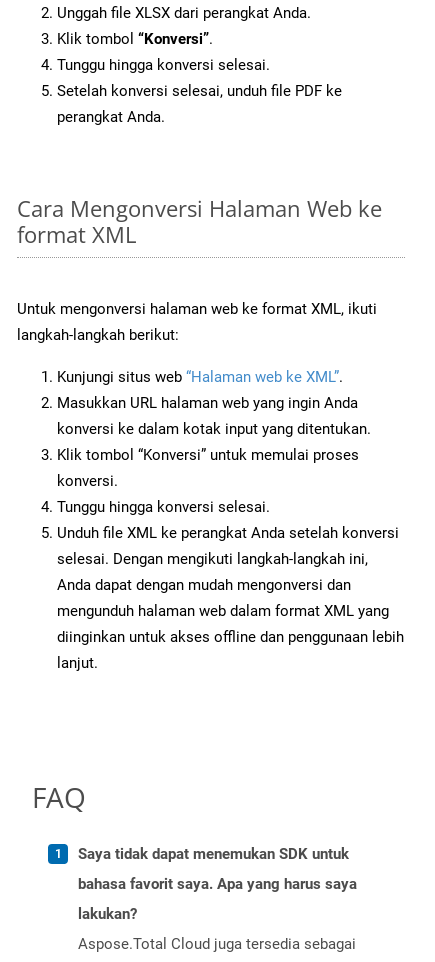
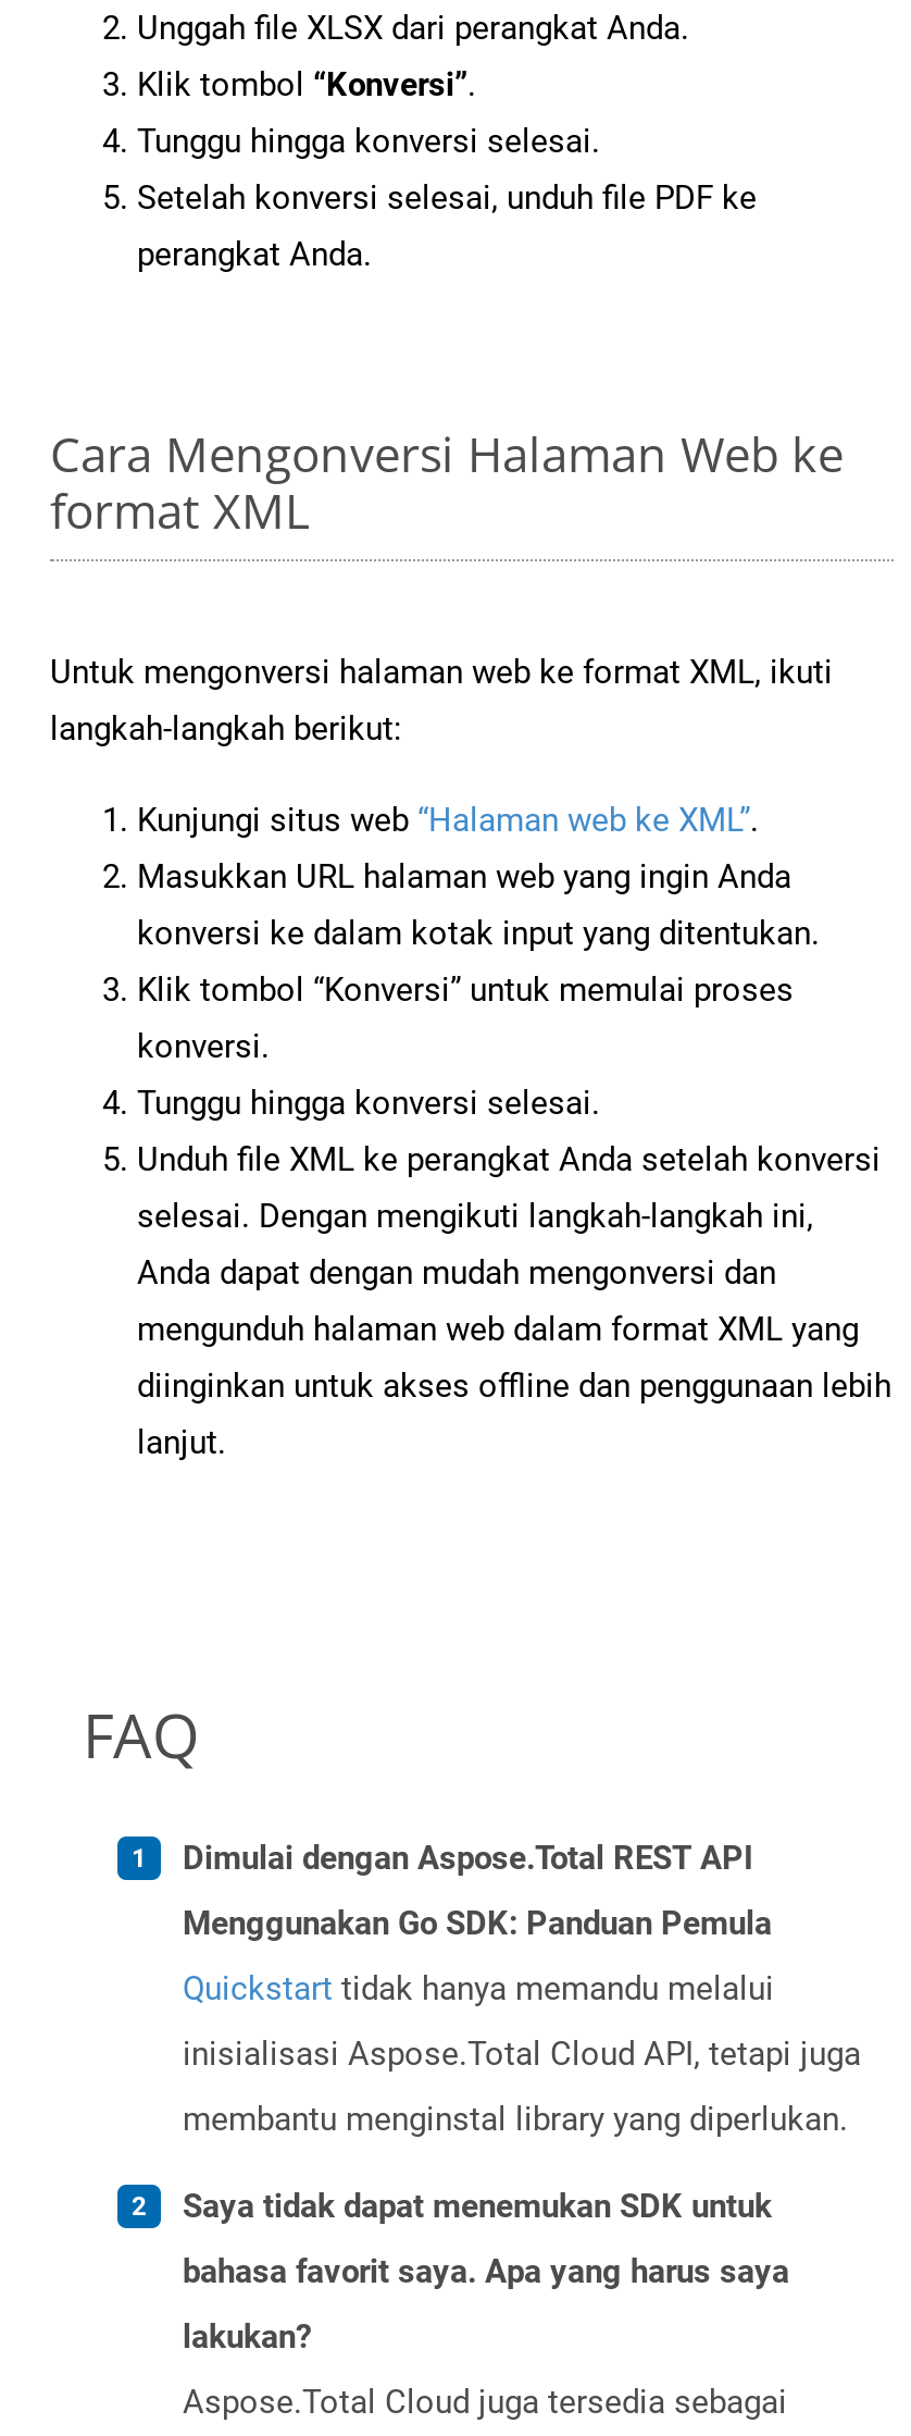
none -> [183,1839,861,2139] Dimulai dengan Aspose.Total REST API | Menggunakan Go SDK: Panduan Pemula | Quickstart tidak hanya memandu melalui | inisialisasi Aspose.Total Cloud API, tetapi juga | membantu menginstal library yang diperlukan.

